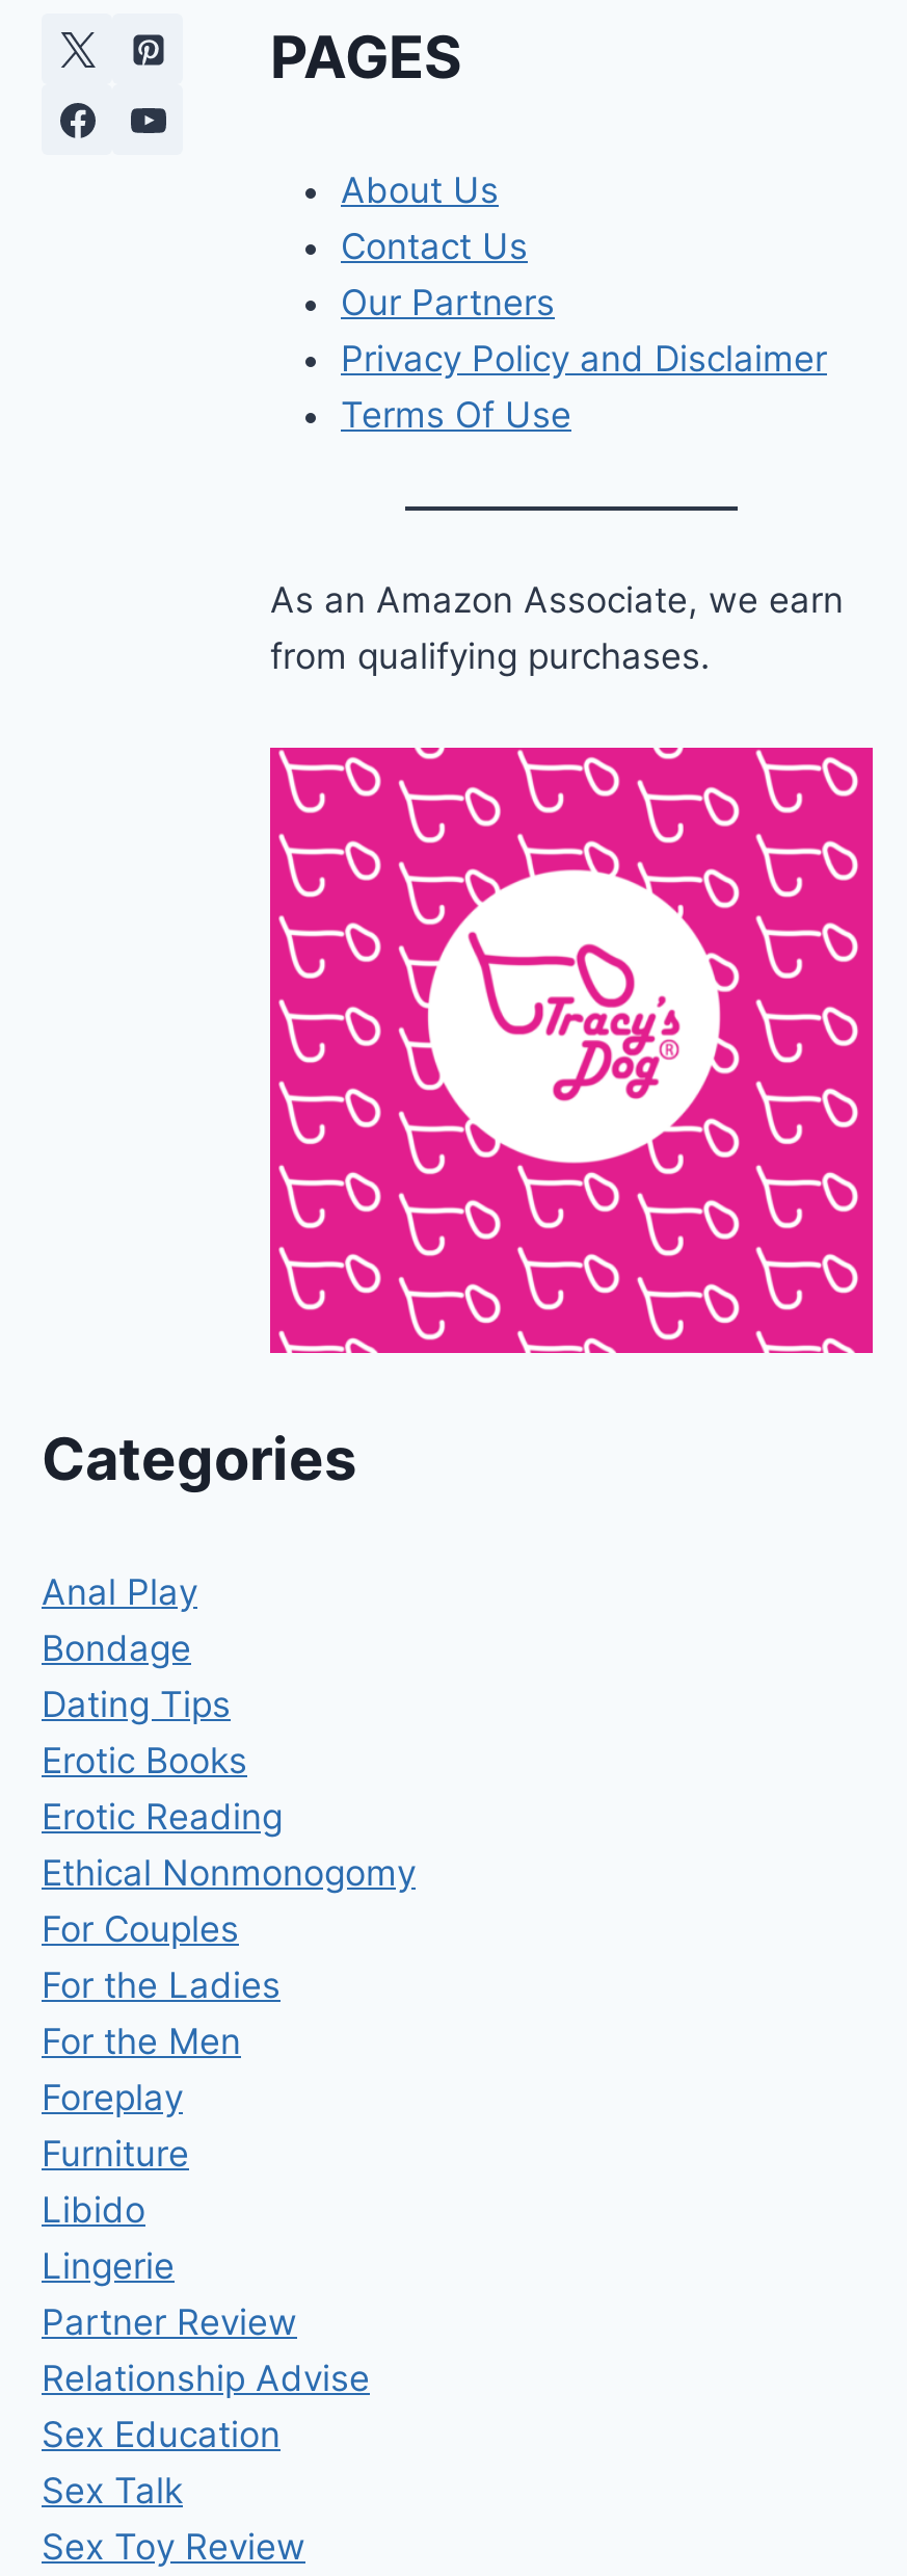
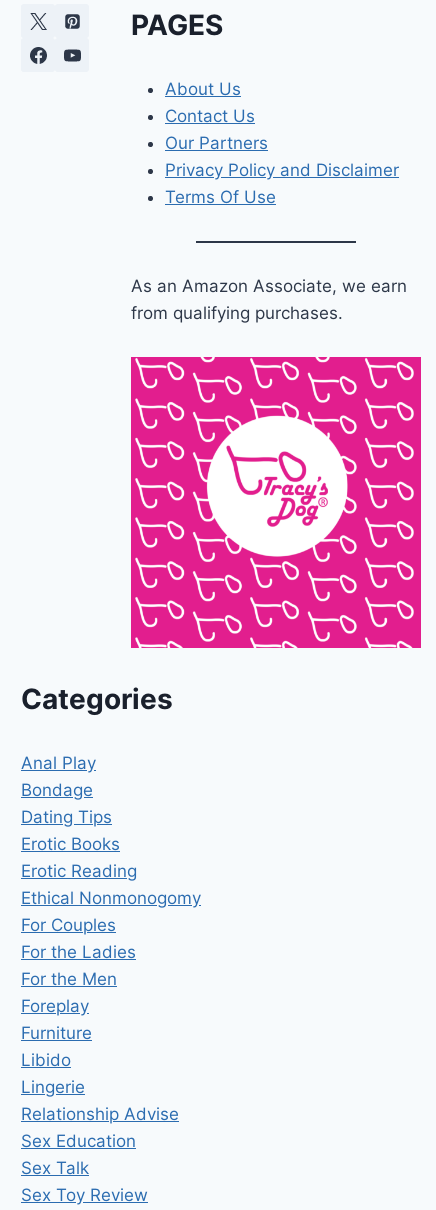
[42,2301,297,2342] Partner Review -> none

